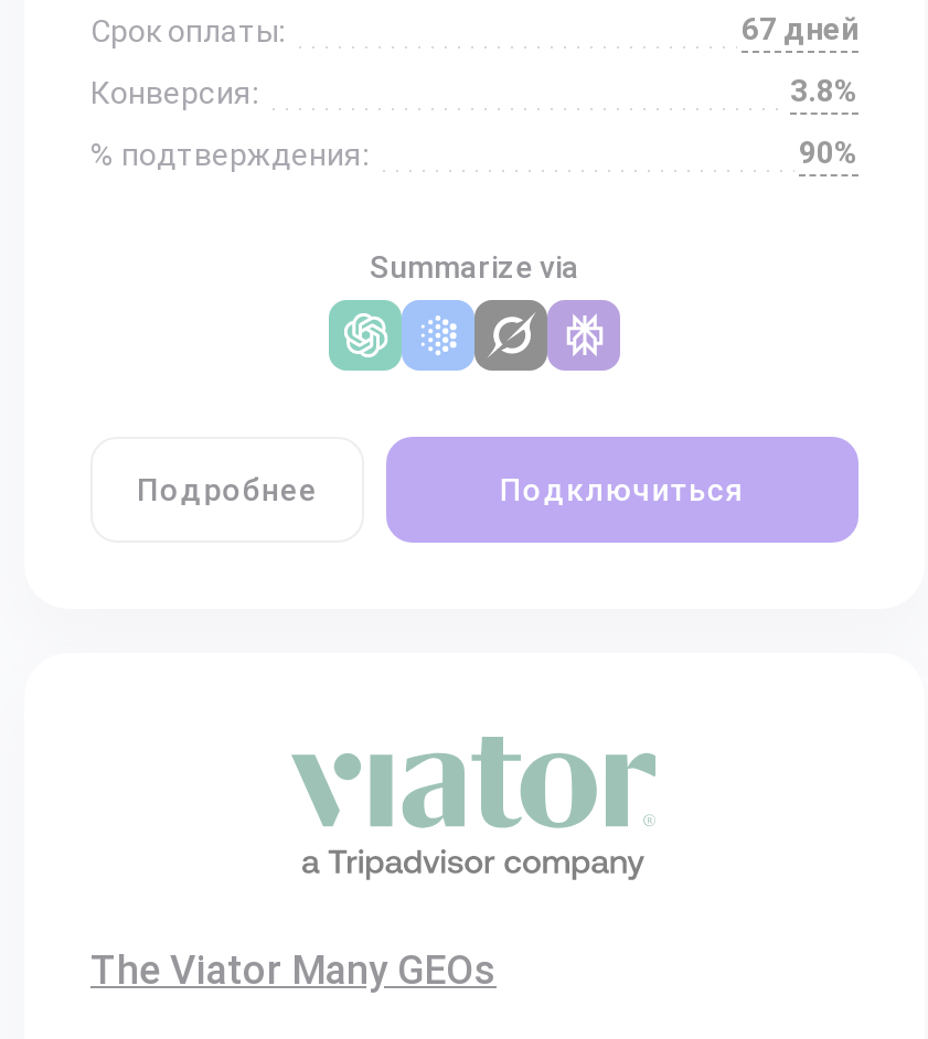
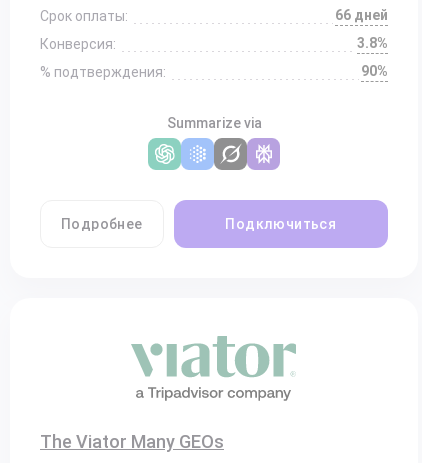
[742,11,858,46] 67 дней -> [335,7,388,23] 66 дней

